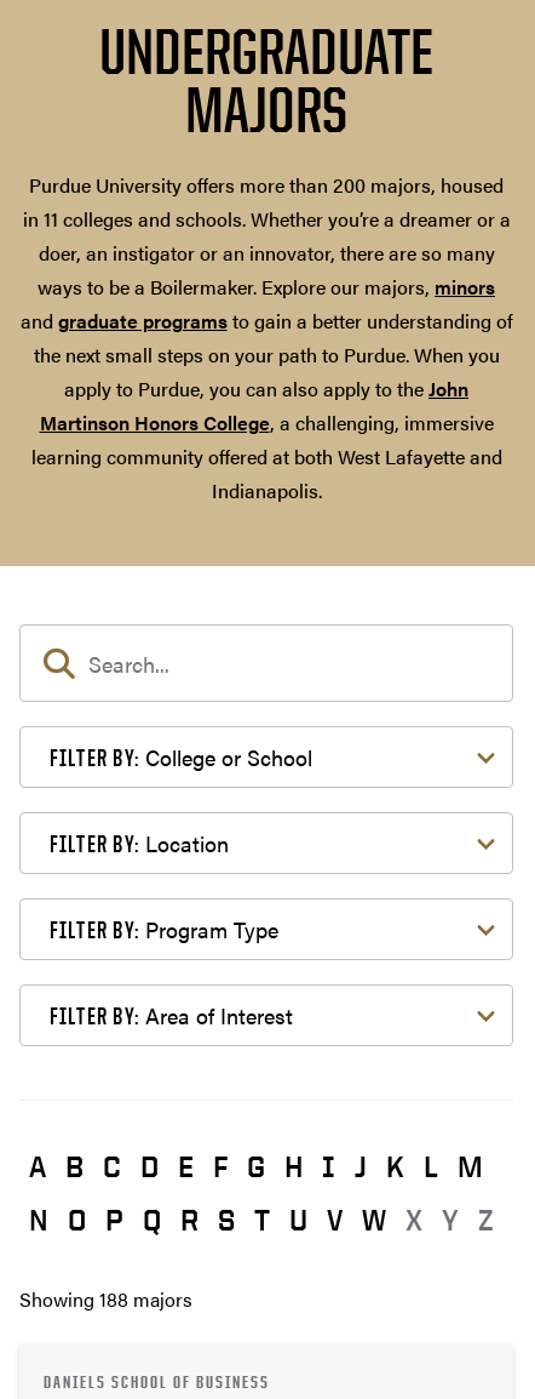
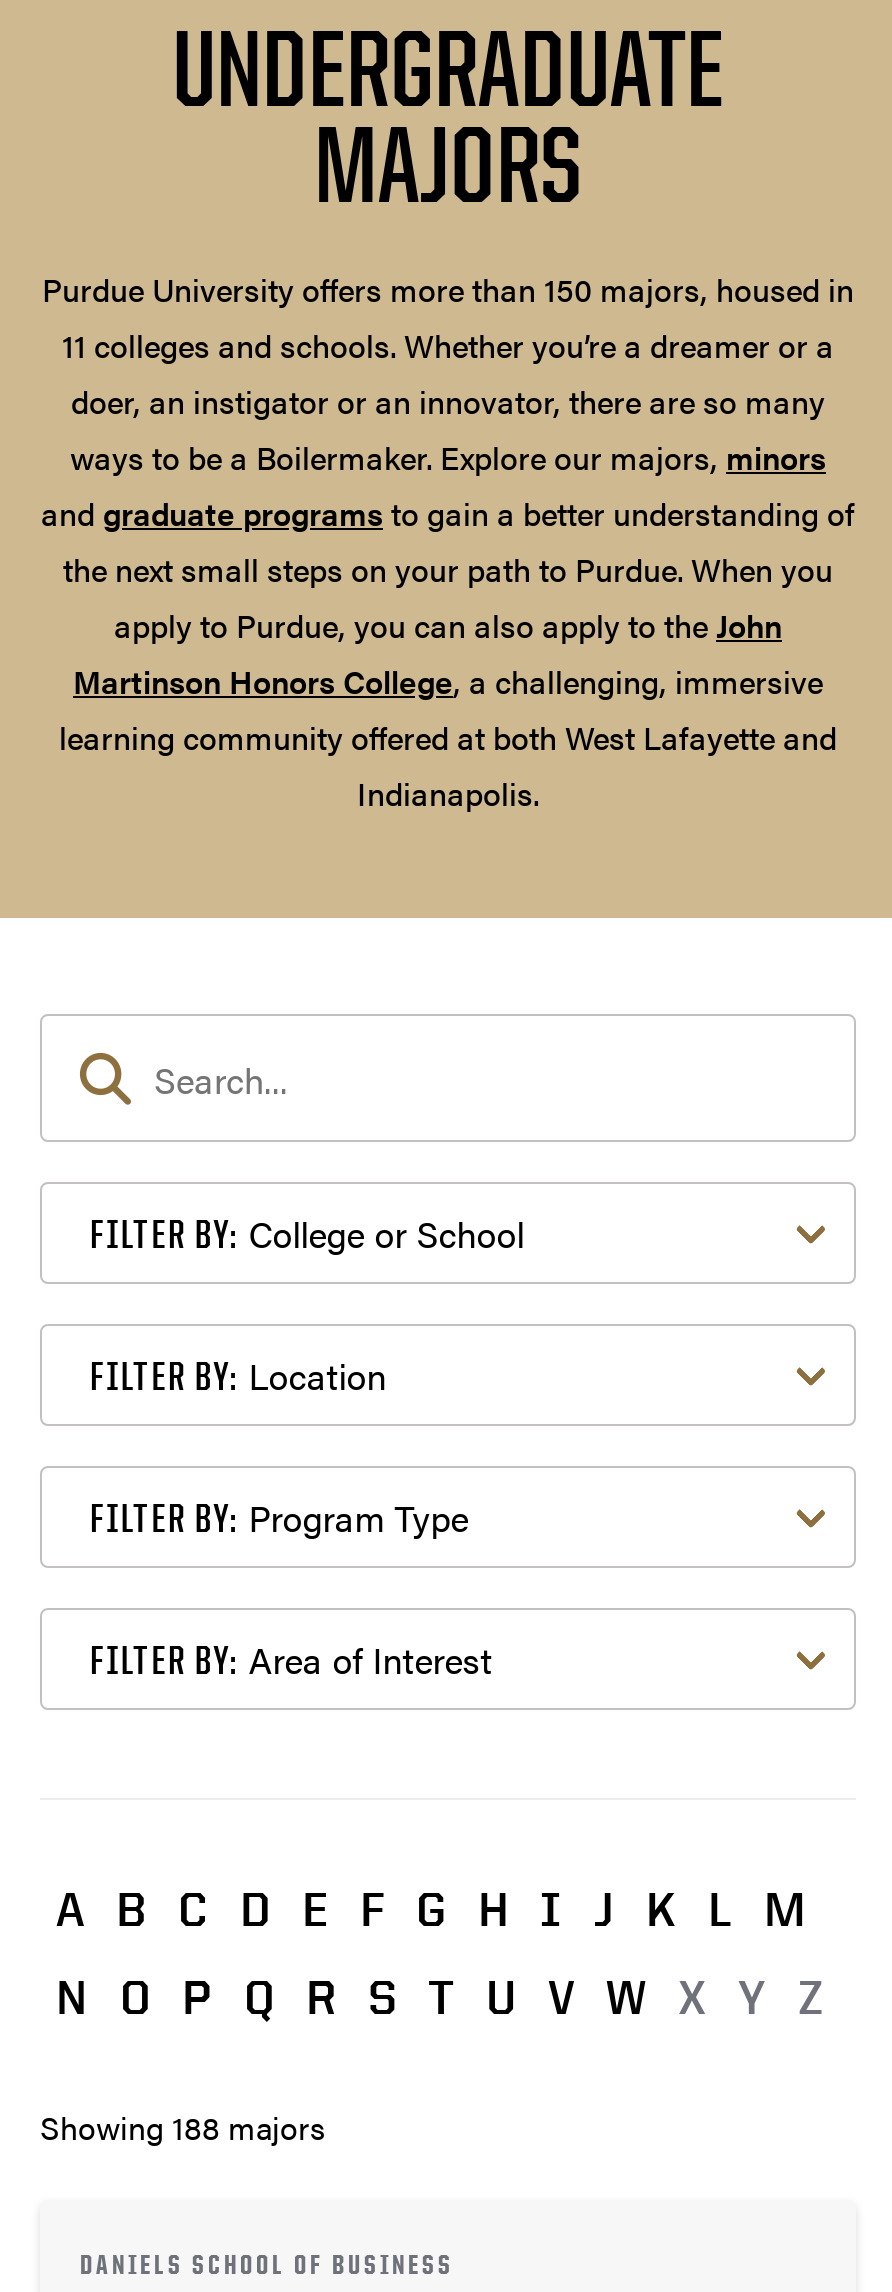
[22,171,510,233] Purdue University offers more than 200 majors, housed | in 11 colleges and schools. Whether you’re a dreamer or a -> [42,266,854,368] Purdue University offers more than 150 majors, housed in | 11 colleges and schools. Whether you’re a dreamer or a

